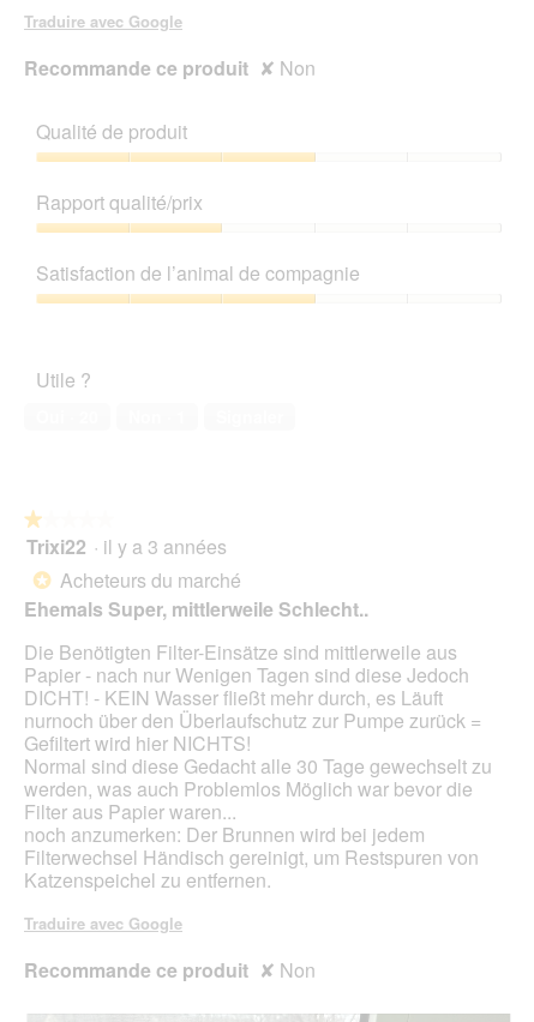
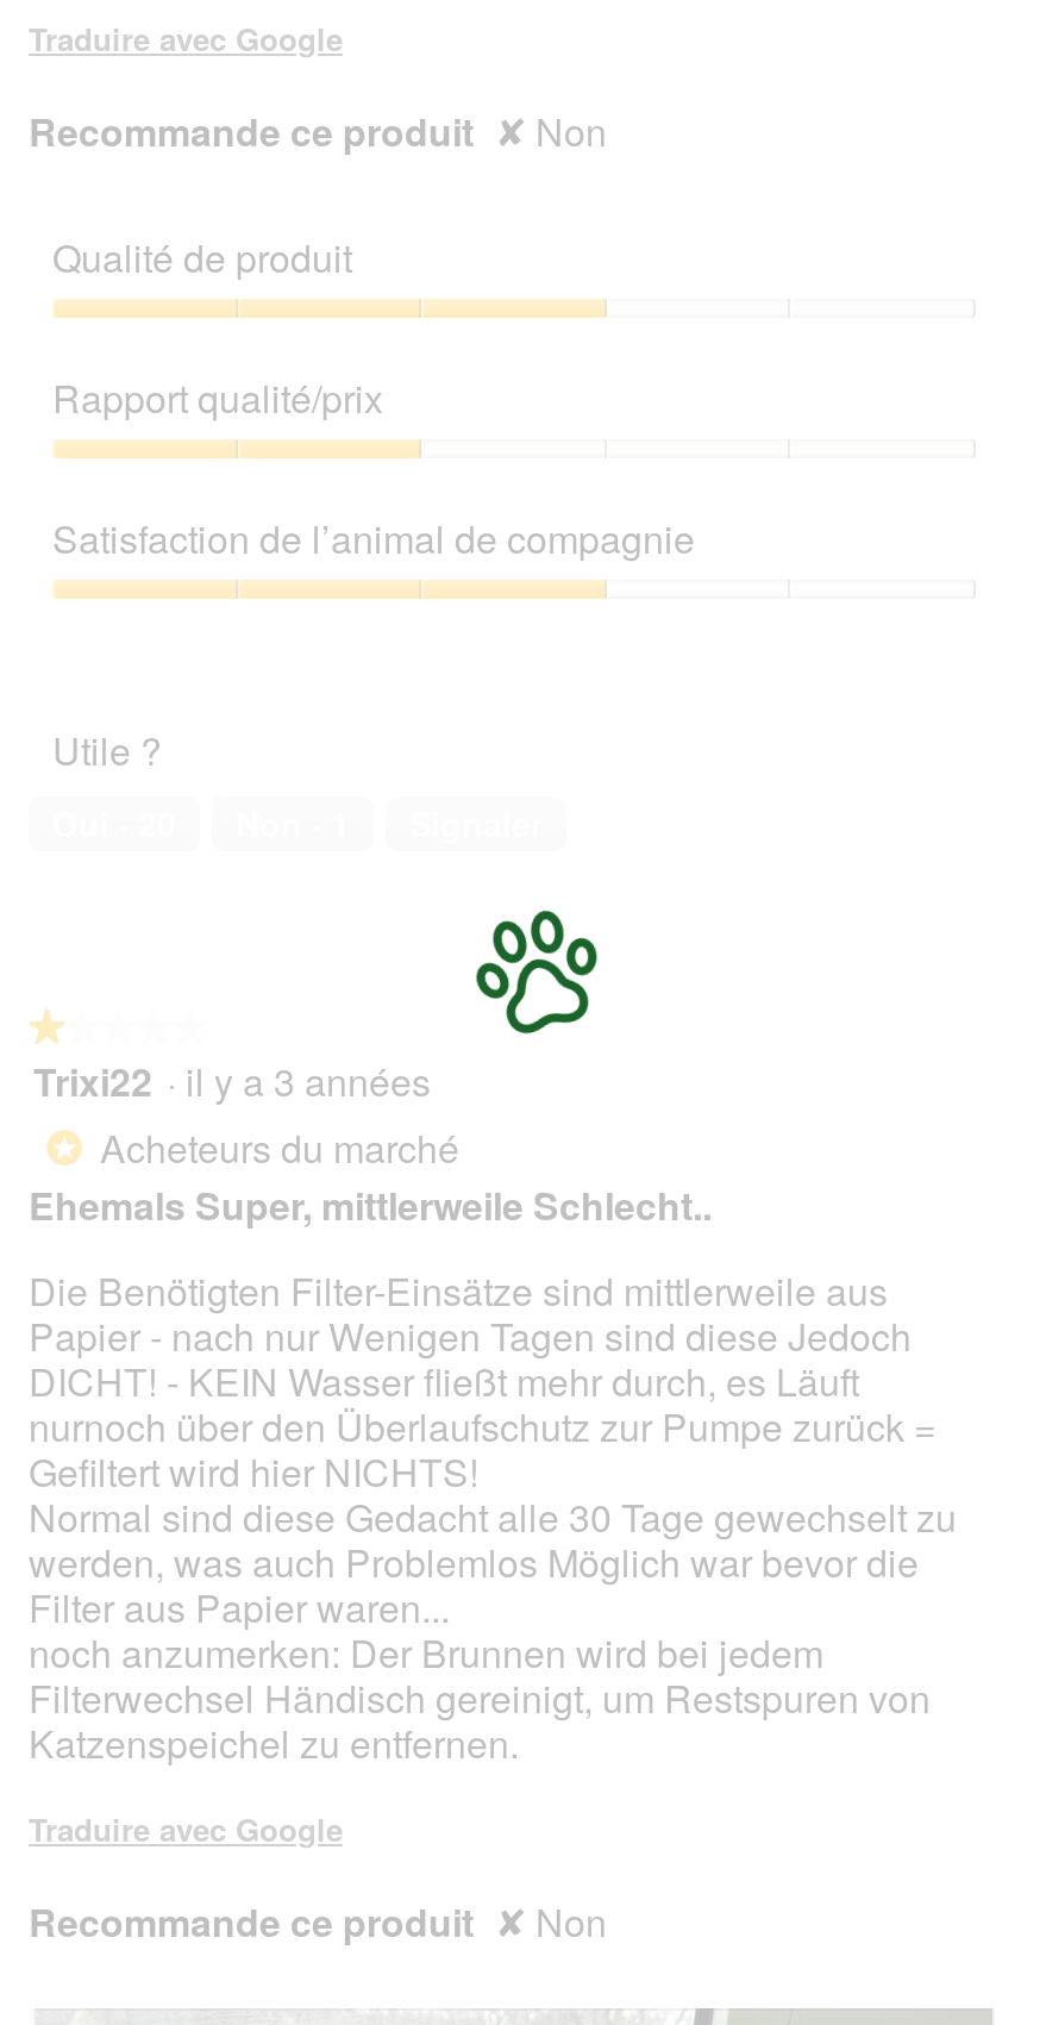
none -> [474,906,600,1037] [image]

